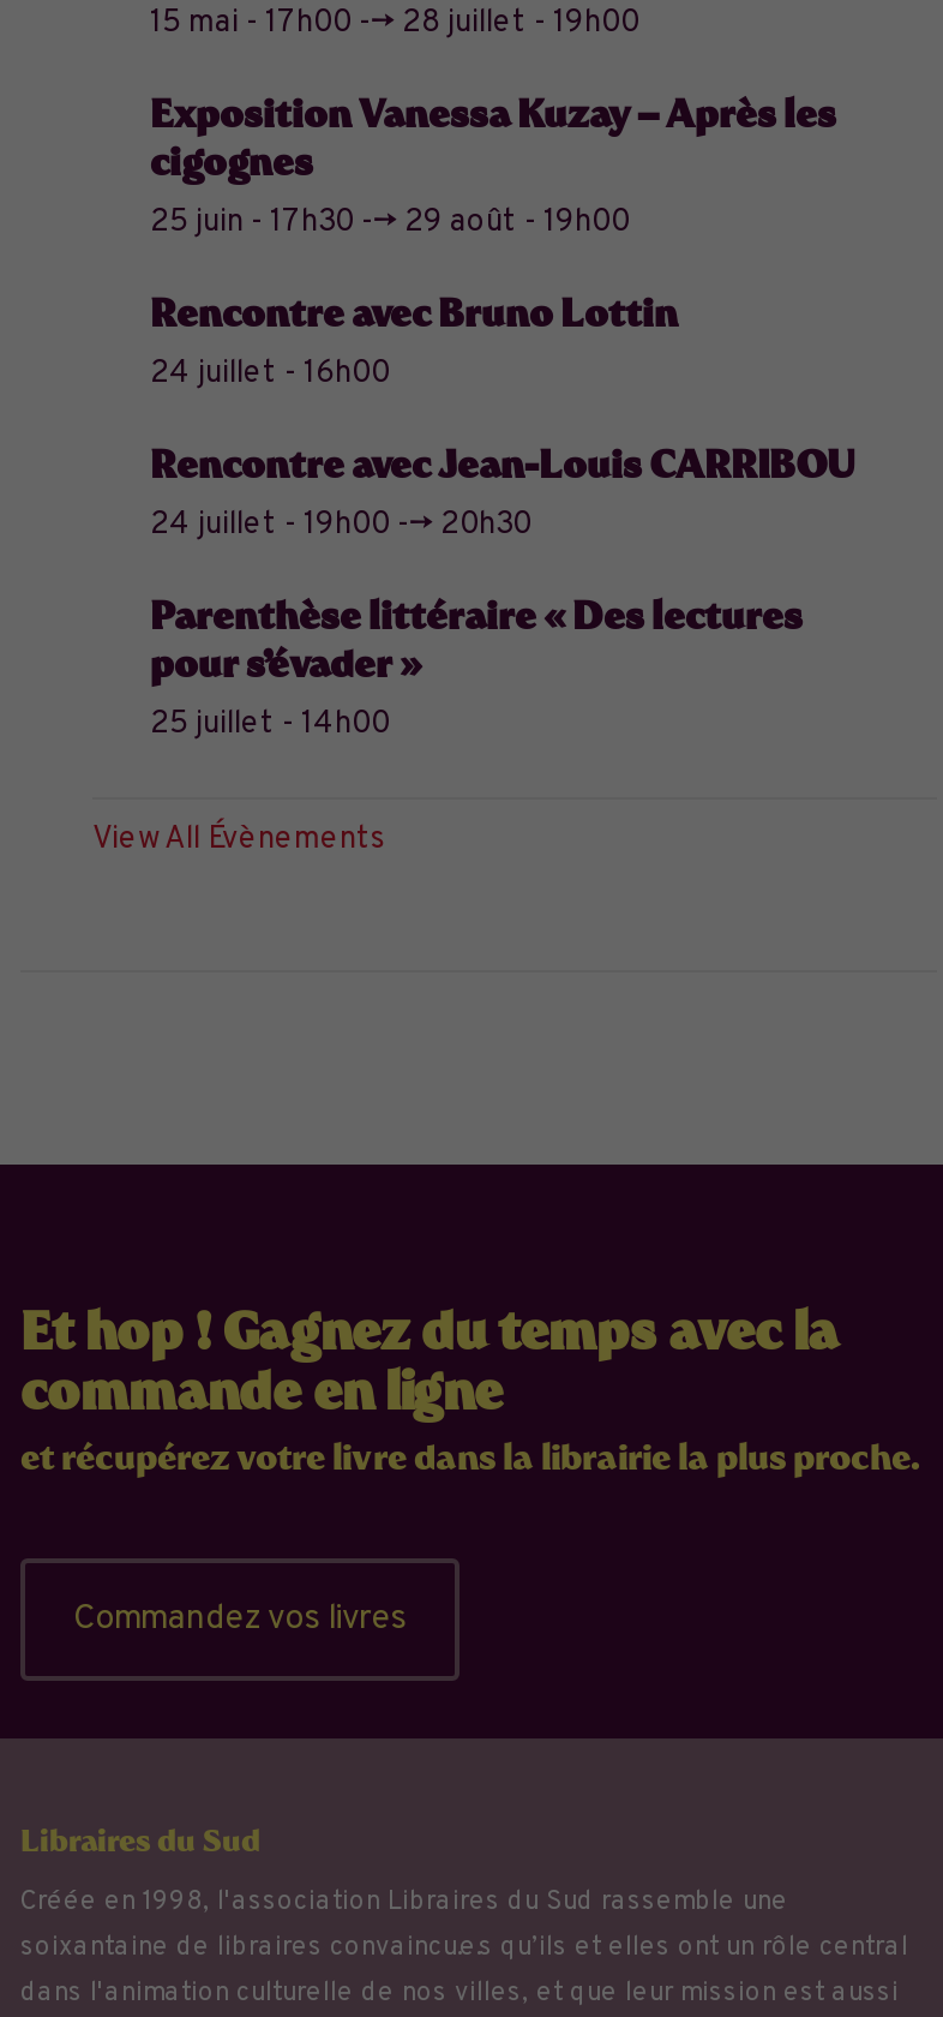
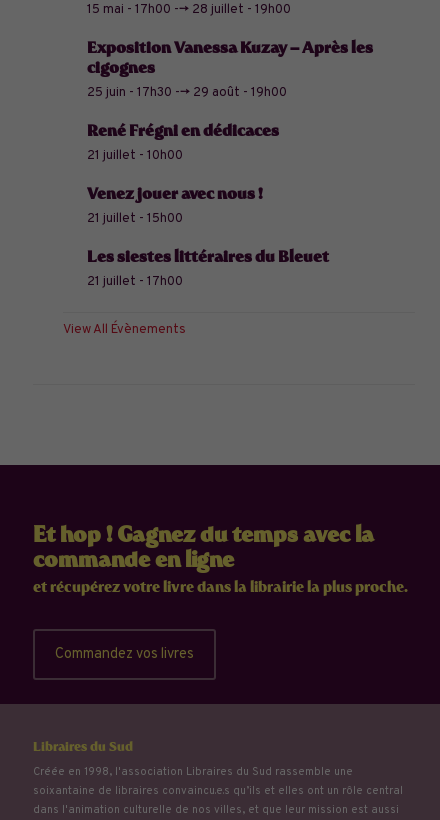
[150,290,678,394] Rencontre avec Bruno Lottin | 24 juillet - 16h00 -> [87,121,279,164] René Frégni en dédicaces | 21 juillet - 10h00
[150,442,855,545] Rencontre avec Jean-Louis CARRIBOU | 24 juillet - 19h00 --> 20h30 -> [87,184,263,227] Venez jouer avec nous ! | 21 juillet - 15h00
[150,593,803,744] Parenthèse littéraire « Des lectures | pour s’évader » | 25 juillet - 14h00 -> [87,247,329,290] Les siestes littéraires du Bleuet | 21 juillet - 17h00

